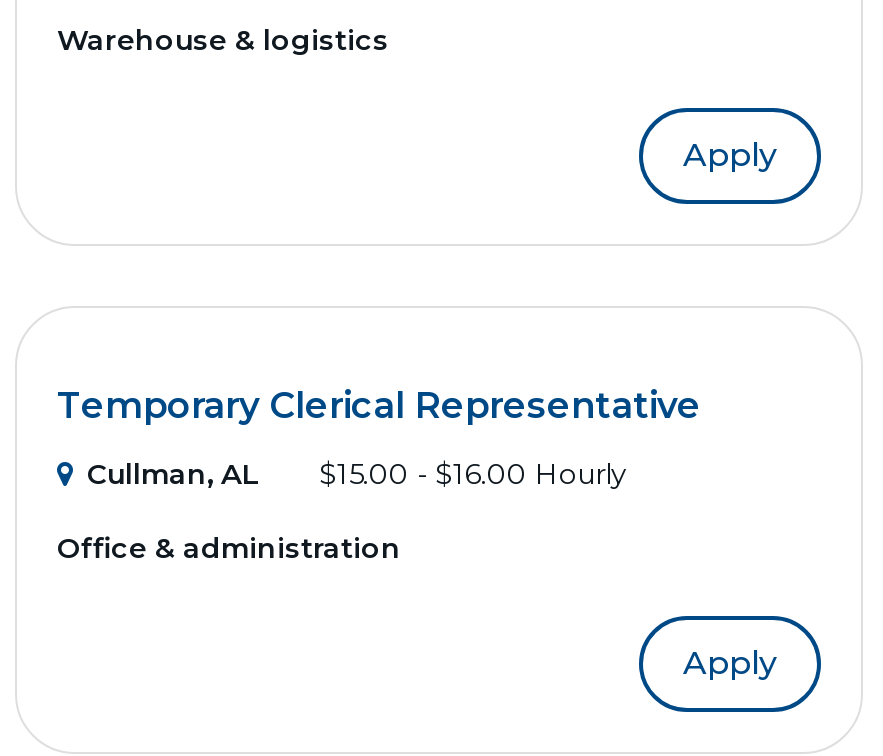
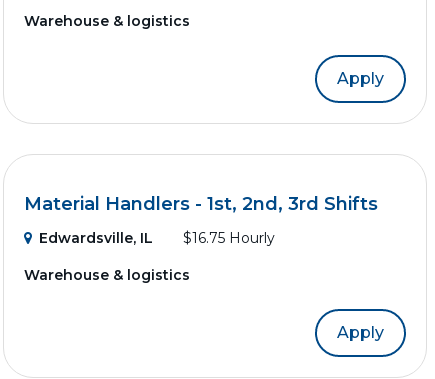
[57,384,701,428] Temporary Clerical Representative -> [24,193,378,215] Material Handlers - 1st, 2nd, 3rd Shifts
[87,456,627,492] Cullman, AL | $15.00 - $16.00 Hourly -> [39,229,275,247] Edwardsville, IL | $16.75 Hourly
[57,530,401,566] Office & administration -> [24,266,190,284] Warehouse & logistics

